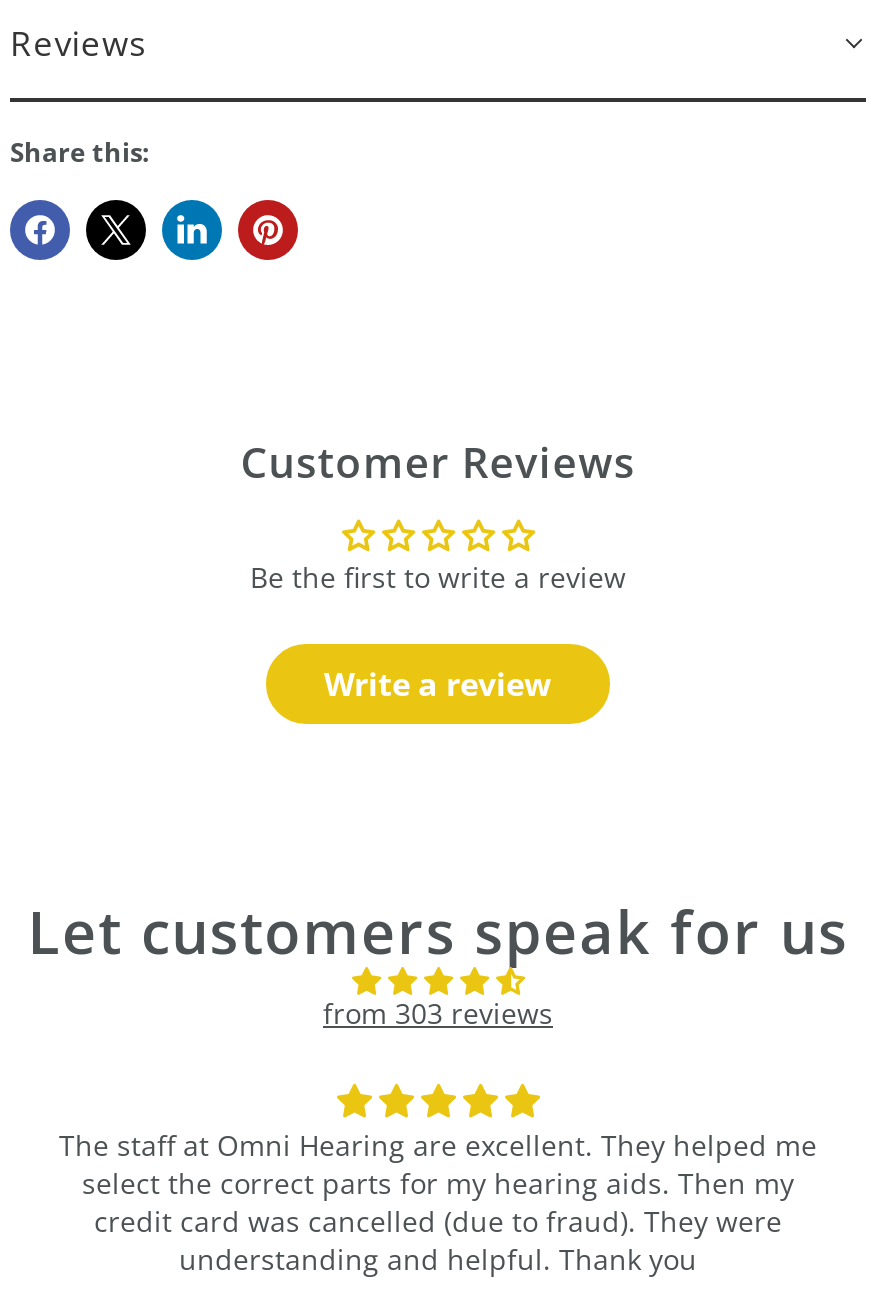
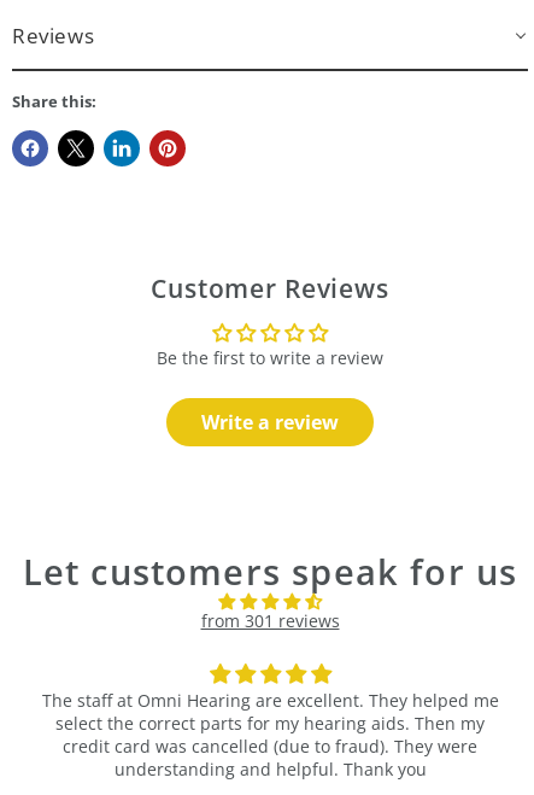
[323,995,553,1033] from 303 reviews -> [201,609,339,632] from 301 reviews

